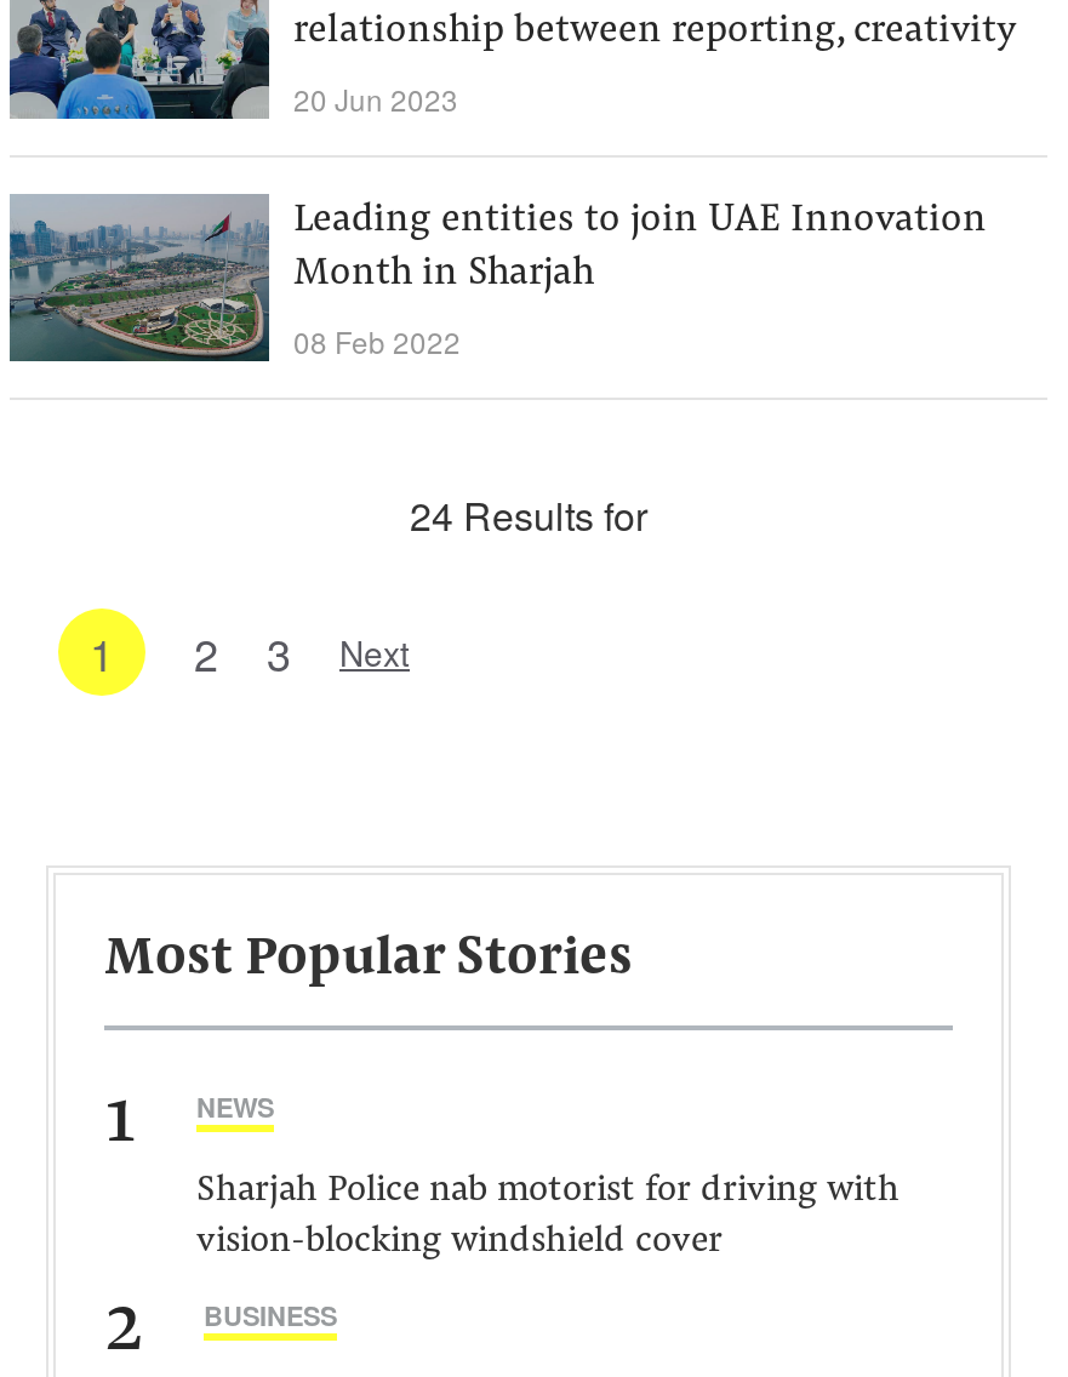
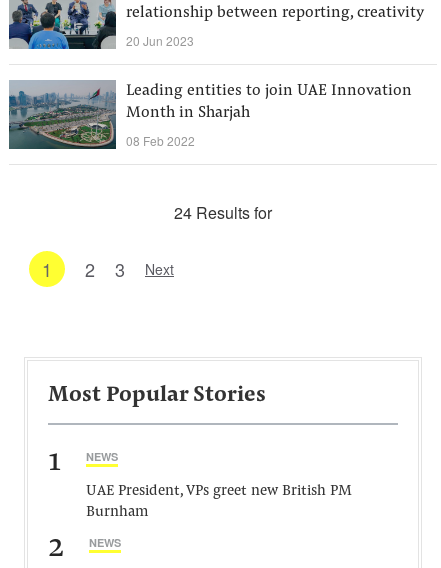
[196,1173,899,1261] Sharjah Police nab motorist for driving with | vision-blocking windshield cover -> [86,484,352,520] UAE President, VPs greet new British PM | Burnham
[204,1297,337,1333] BUSINESS -> [89,535,121,550] NEWS

